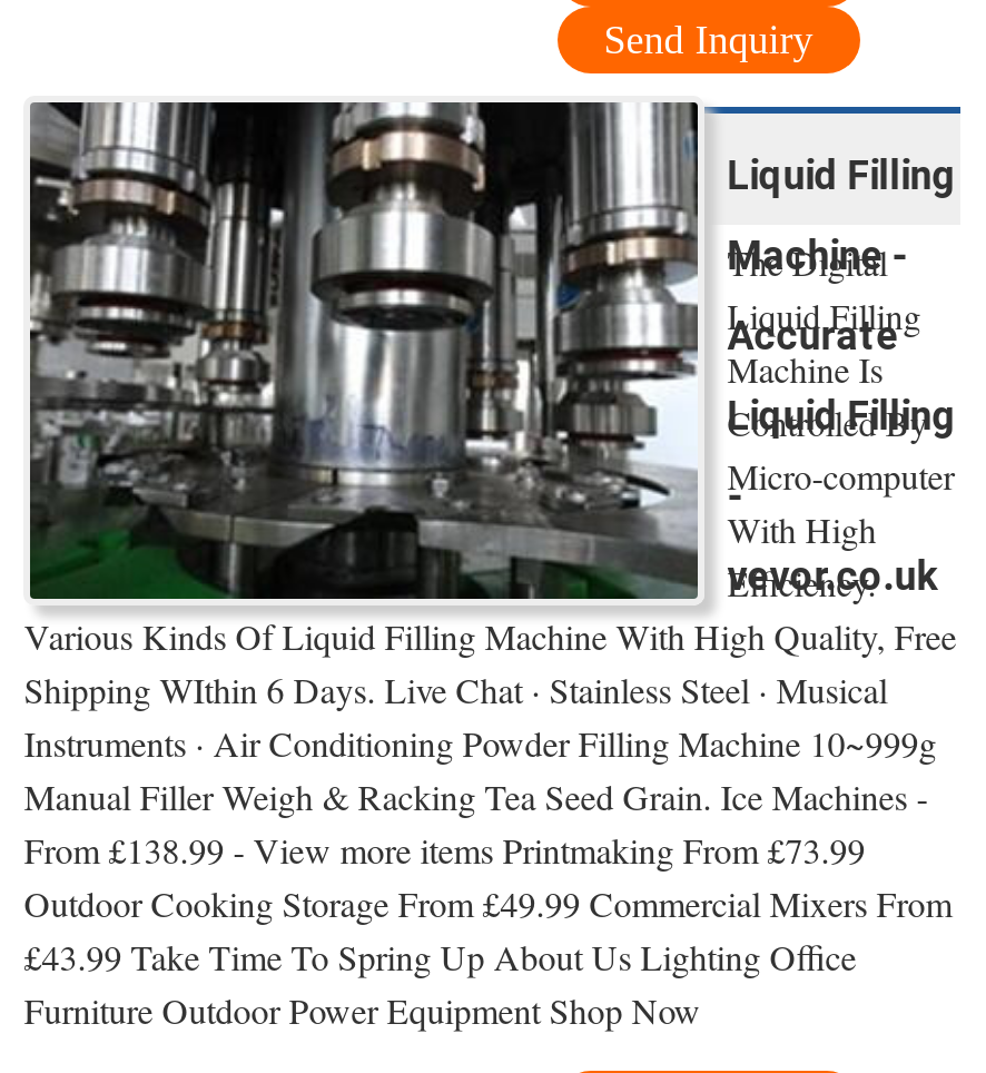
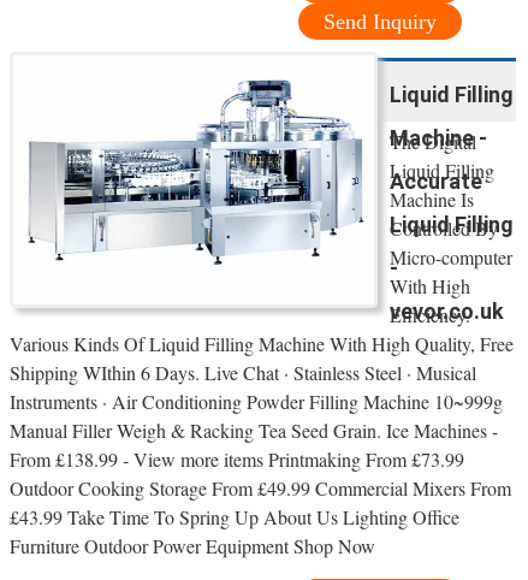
[28,100,713,608] [image] -> [13,55,382,329] [image]

